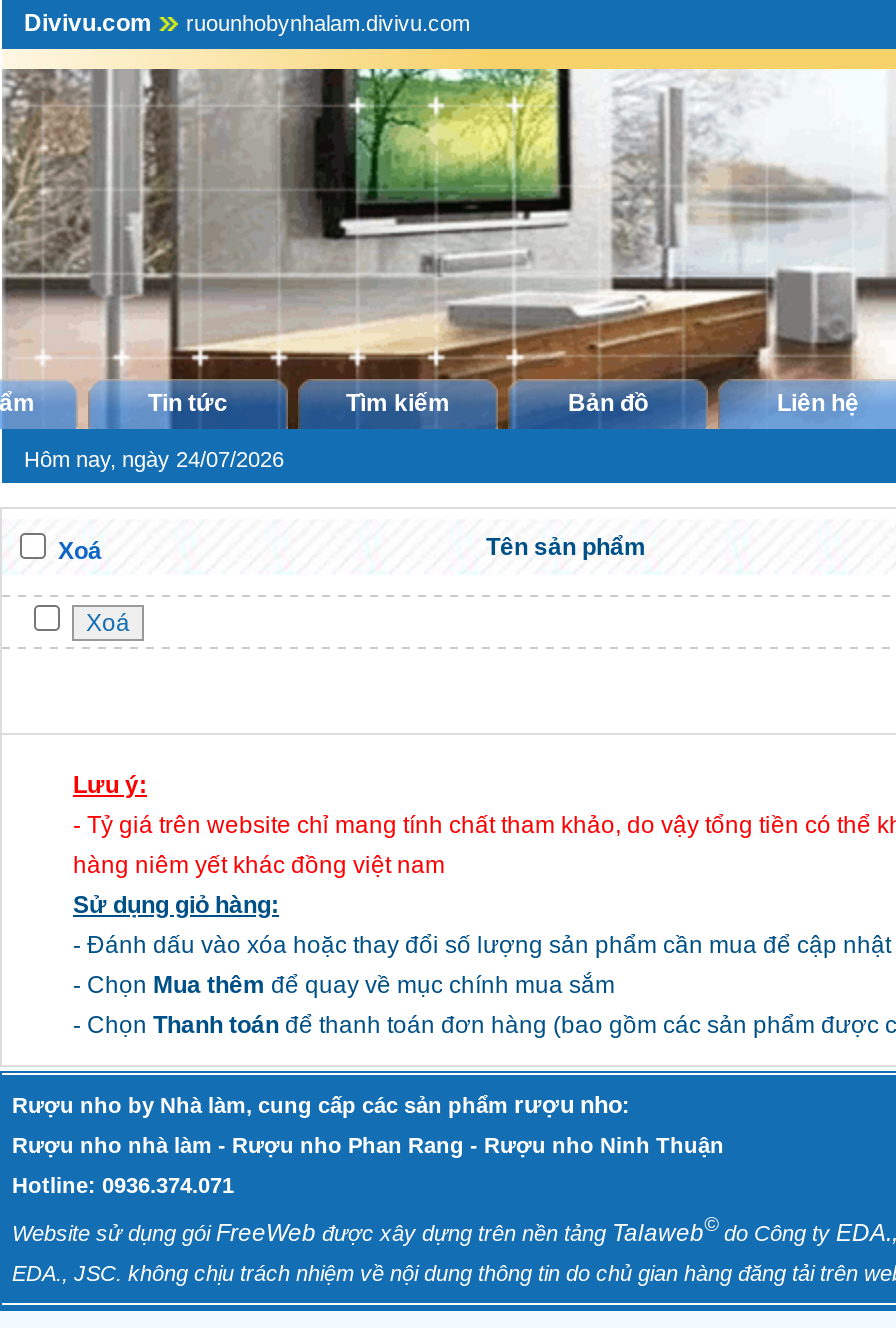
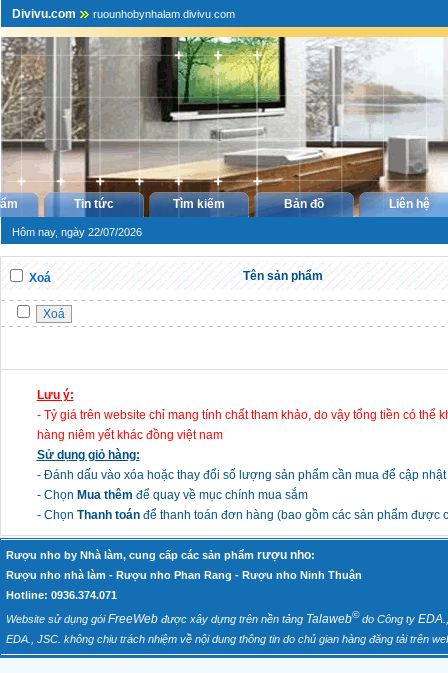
[24,447,284,471] Hôm nay, ngày 24/07/2026 -> [12,226,142,238] Hôm nay, ngày 22/07/2026

